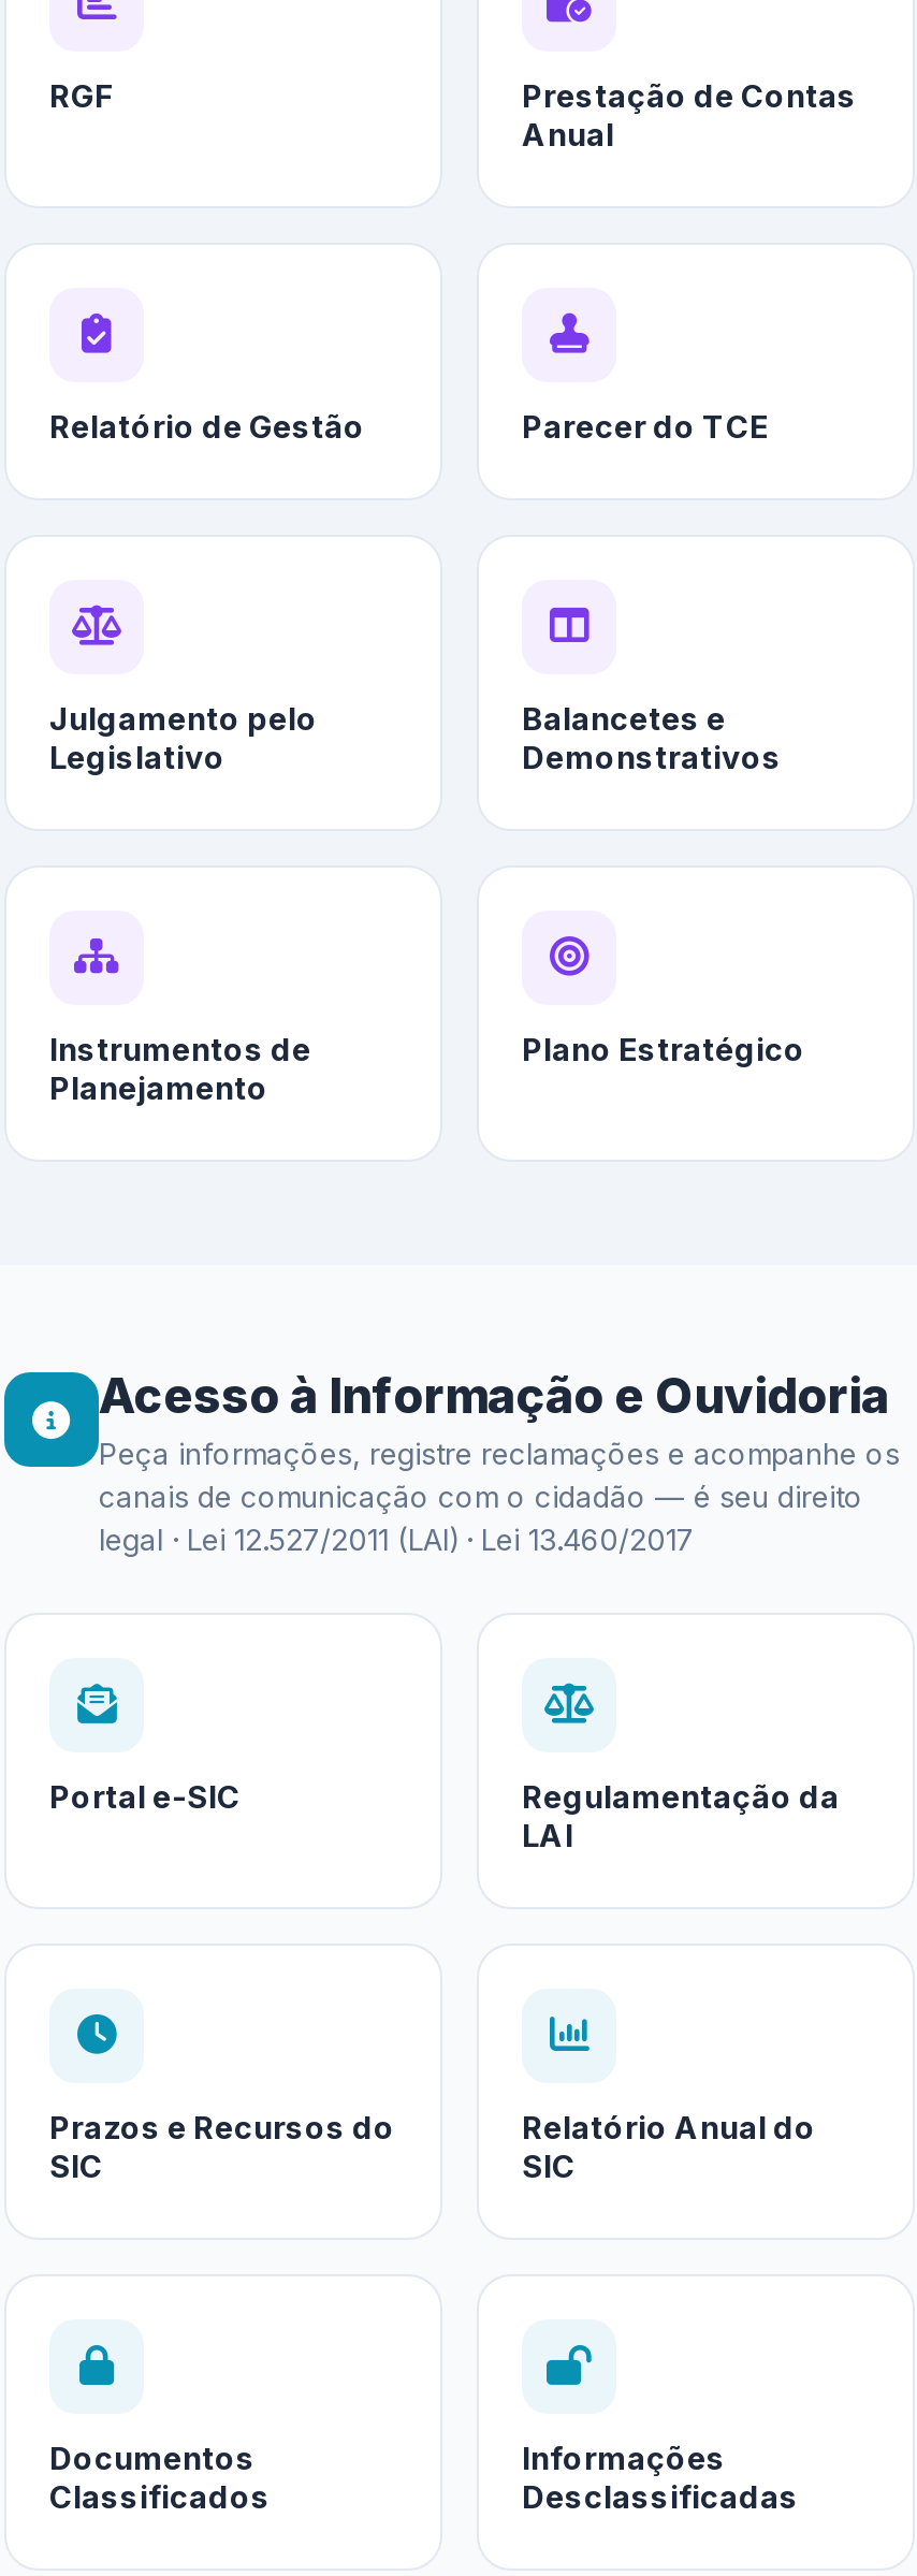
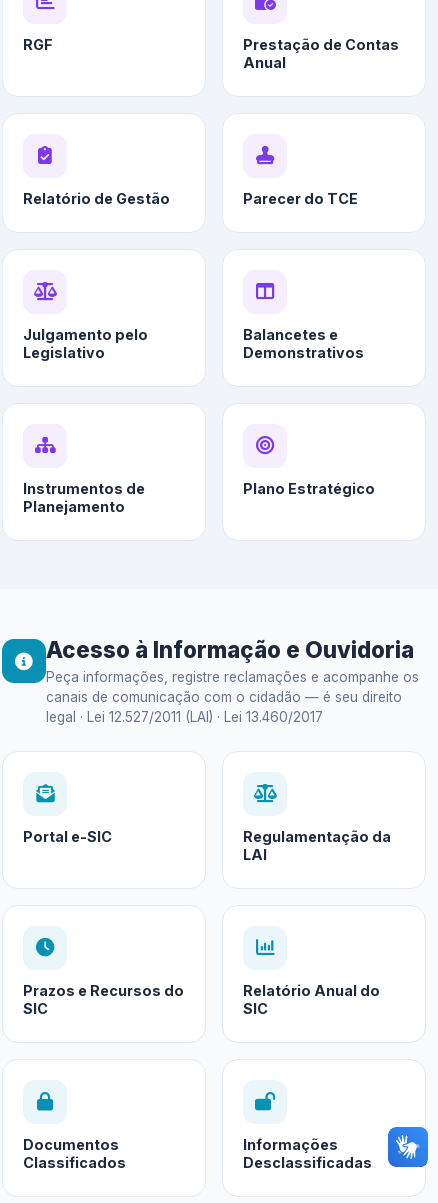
none -> [387,1126,429,1168] [image]

